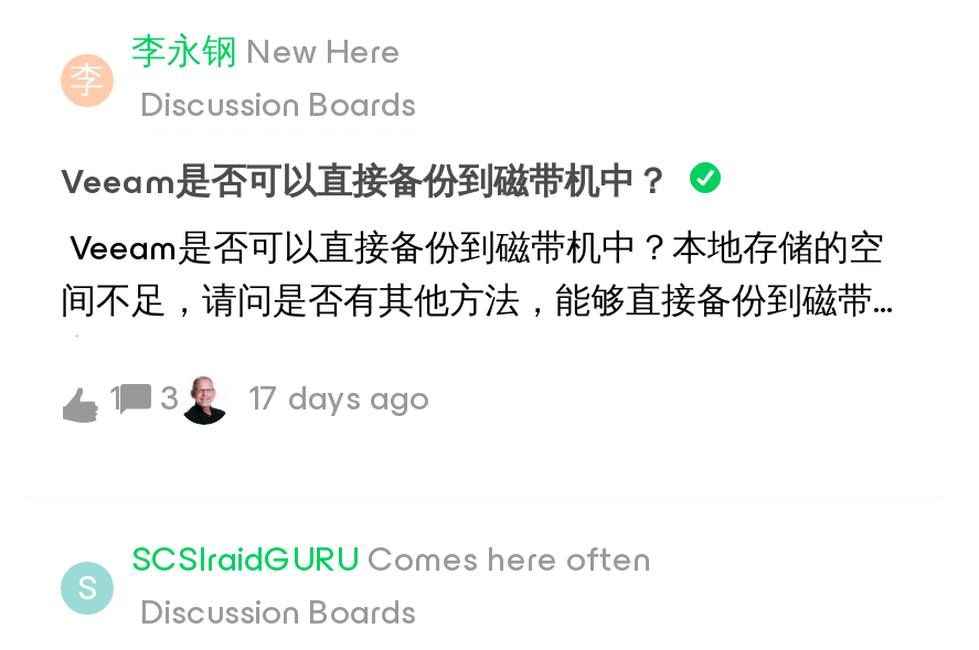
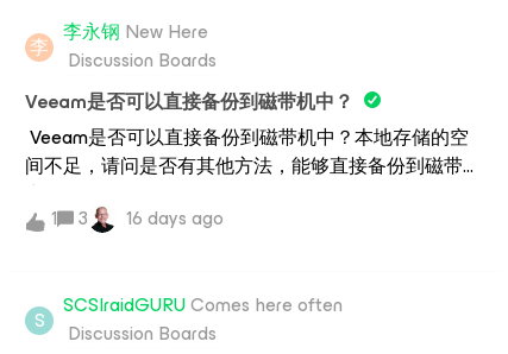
[248,367,429,427] 17 days ago -> [126,202,224,234] 16 days ago

